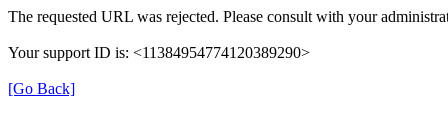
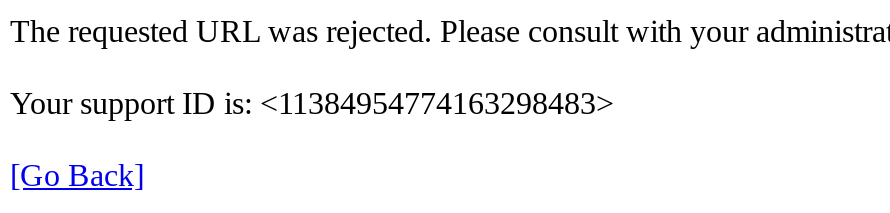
[8,44,310,61] Your support ID is: <11384954774120389290> -> [10,86,614,120] Your support ID is: <11384954774163298483>

